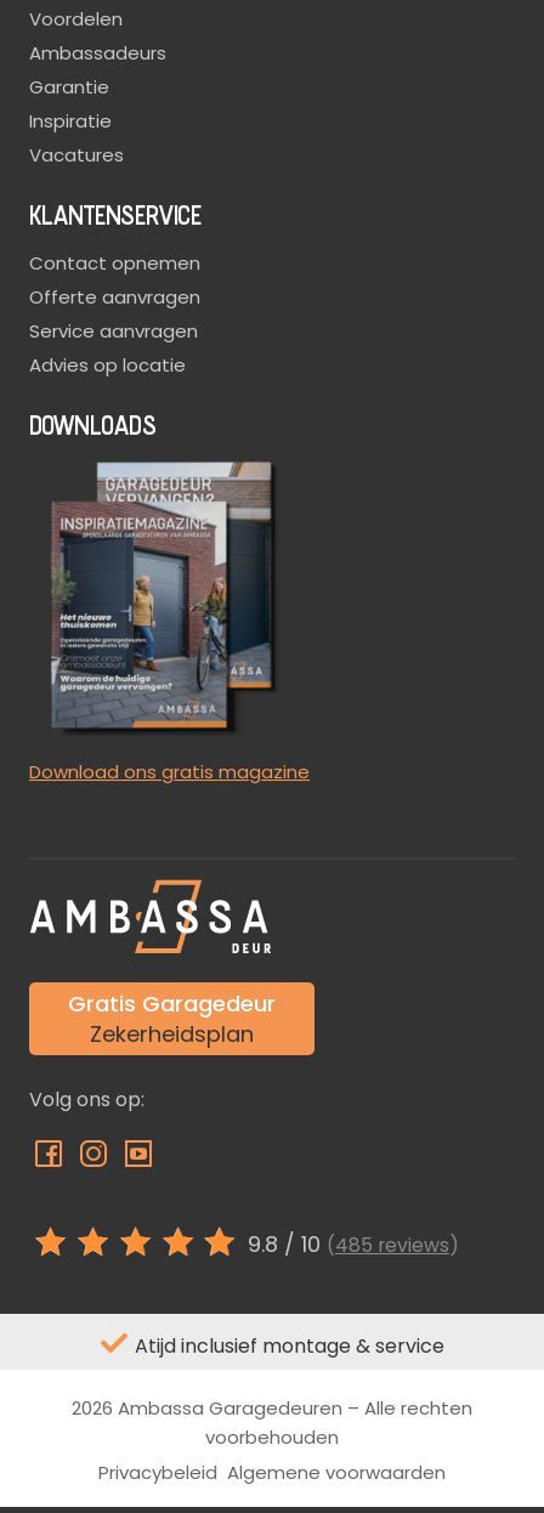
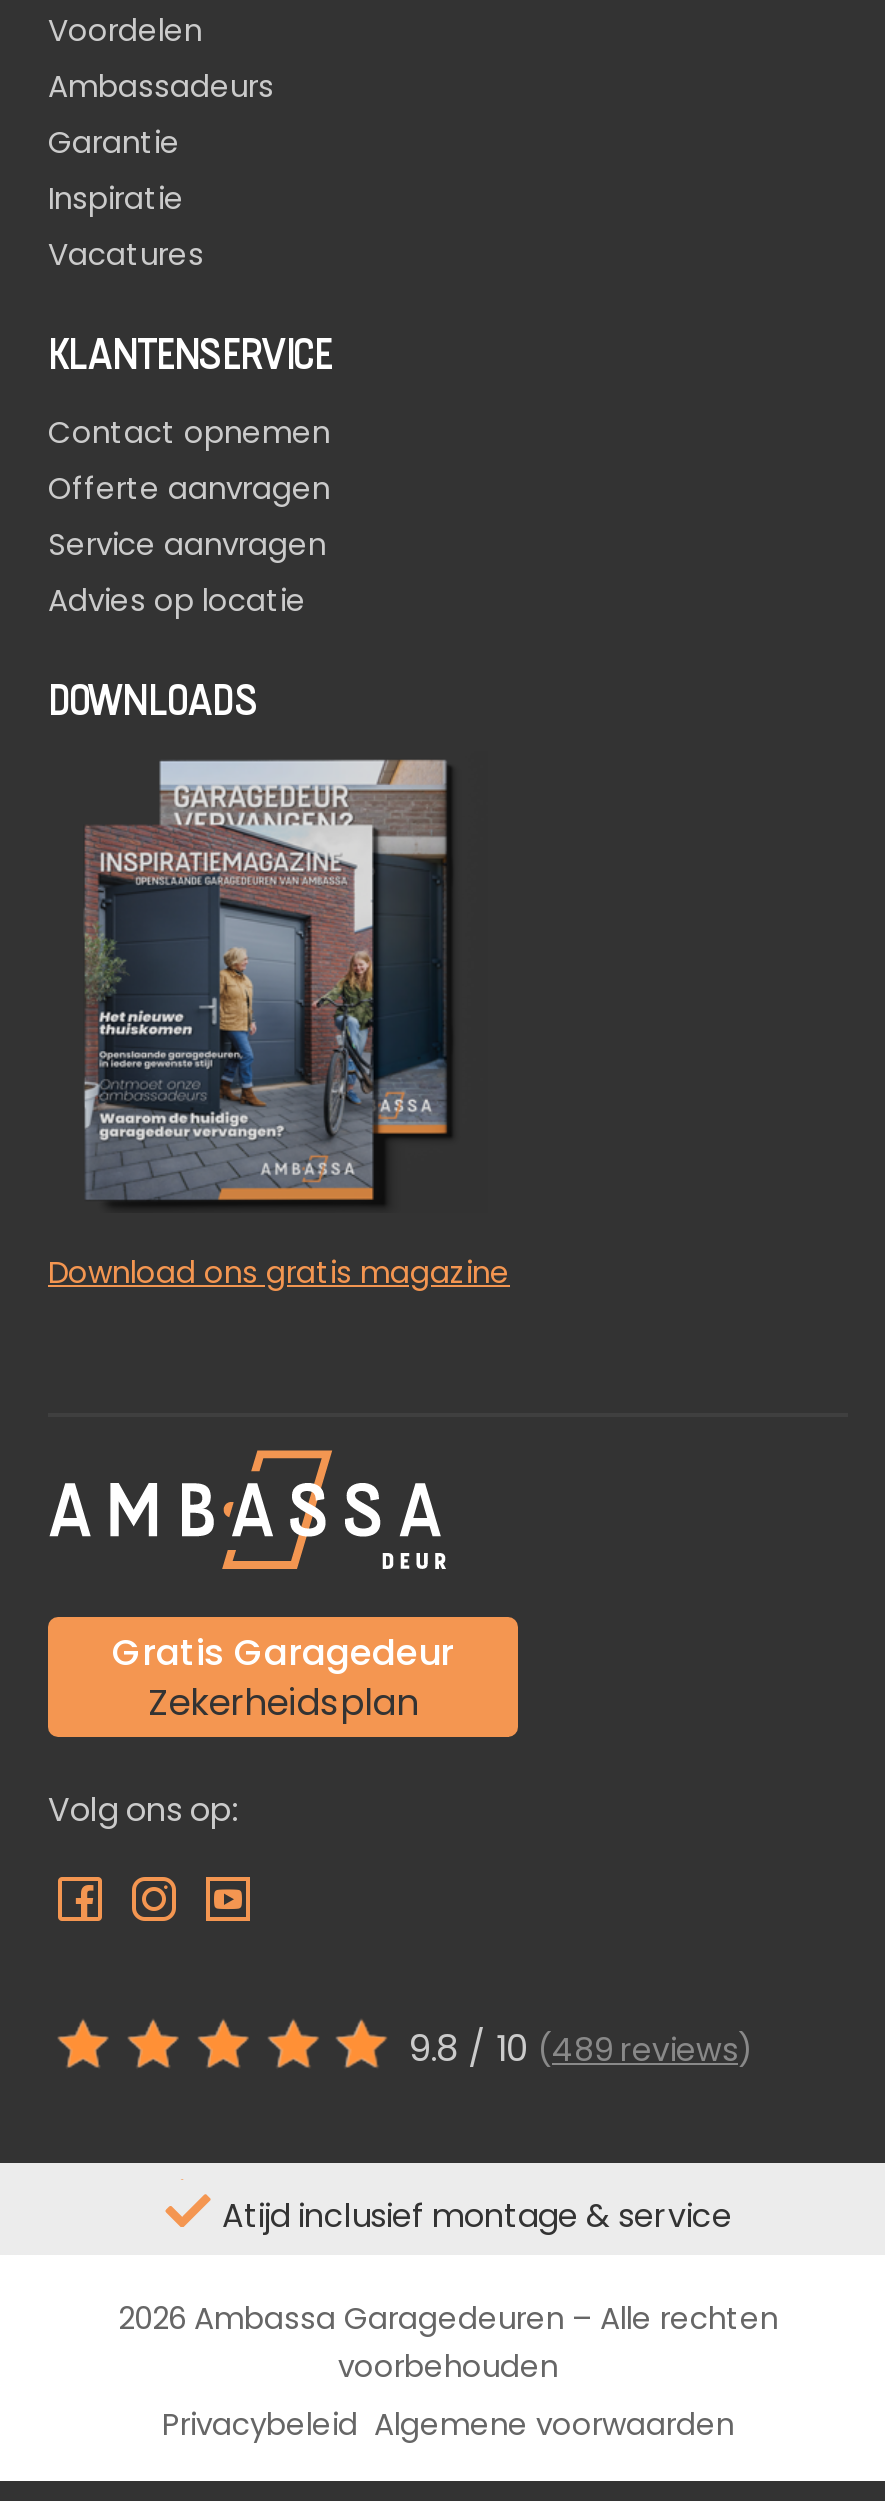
[242,1229,459,1259] 9.8 / 10 (485 reviews) -> [398,2024,754,2074] 9.8 / 10 (489 reviews)

